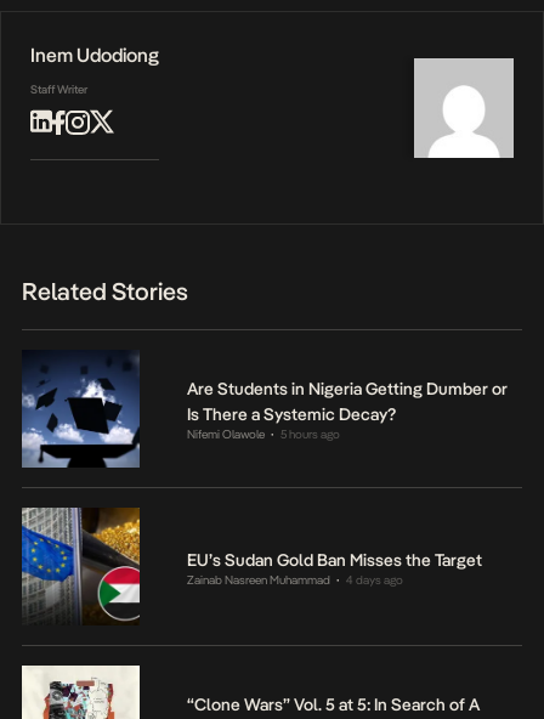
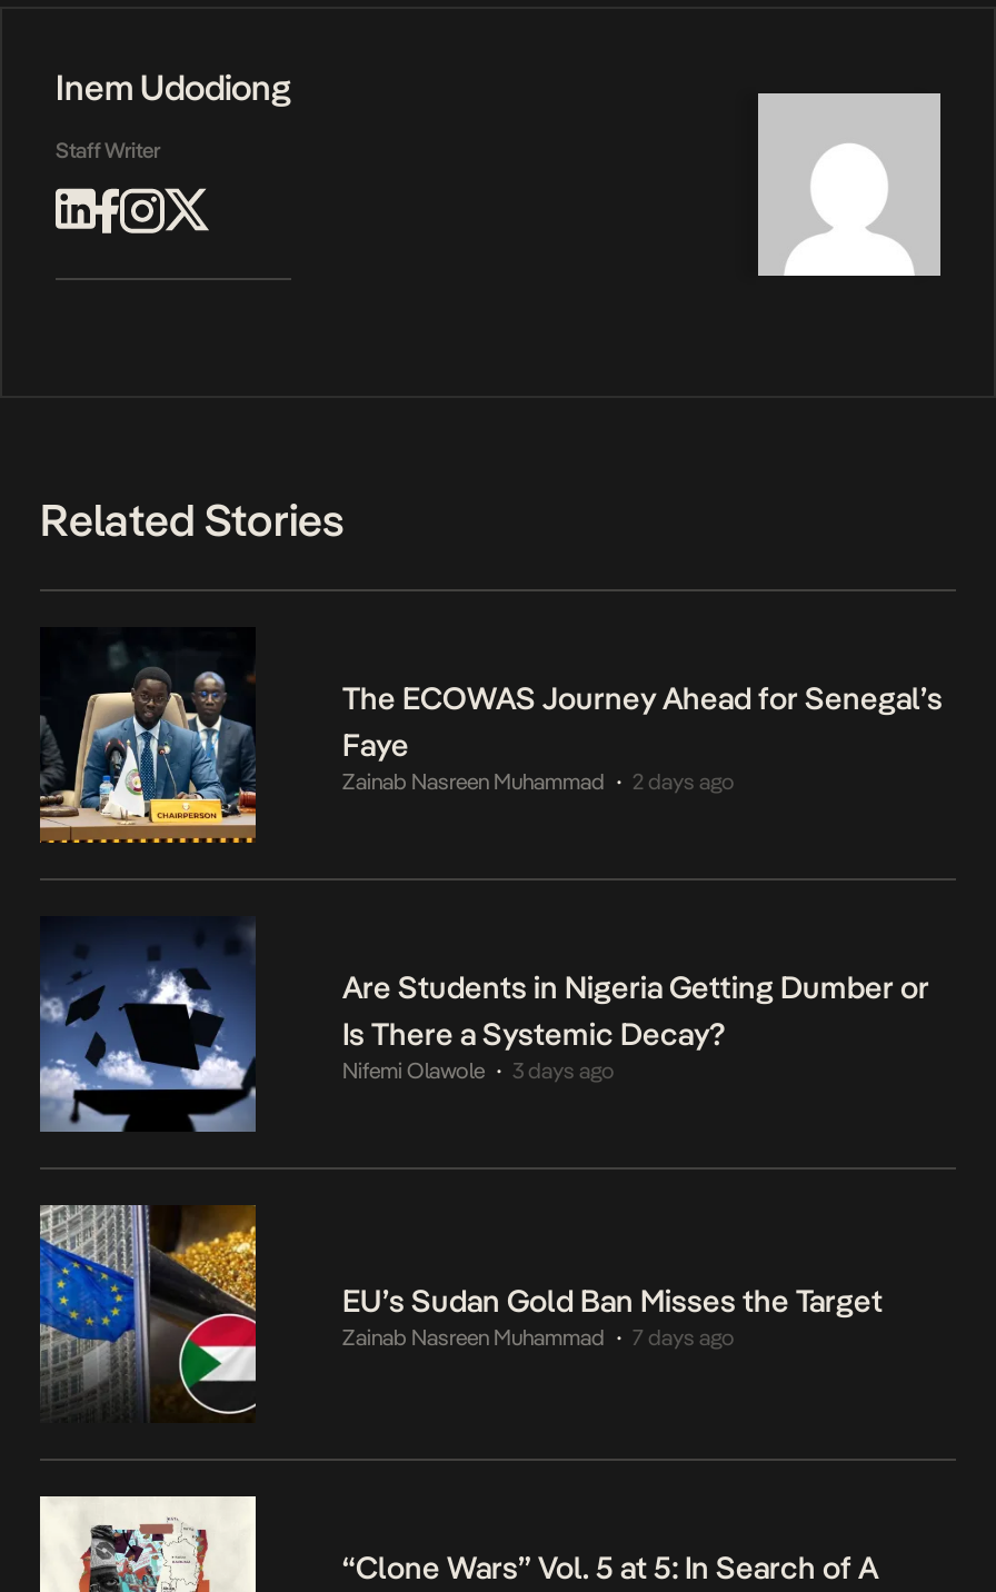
none -> [38,667,943,845] [image] | The ECOWAS Journey Ahead for Senegal’s | Faye | Zainab Nasreen Muhammad | 2 days ago
[187,427,339,441] Nifemi Olawole 5 hours ago -> [342,1059,615,1083] Nifemi Olawole 3 days ago
[187,573,403,586] Zainab Nasreen Muhammad 4 days ago -> [342,1325,735,1349] Zainab Nasreen Muhammad 7 days ago

